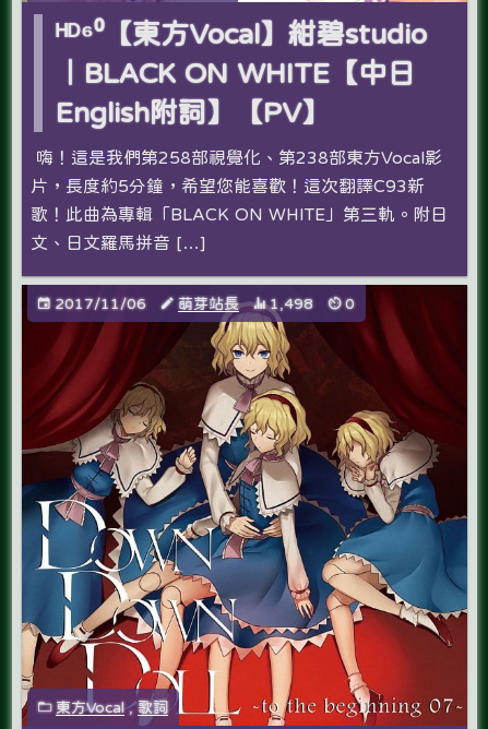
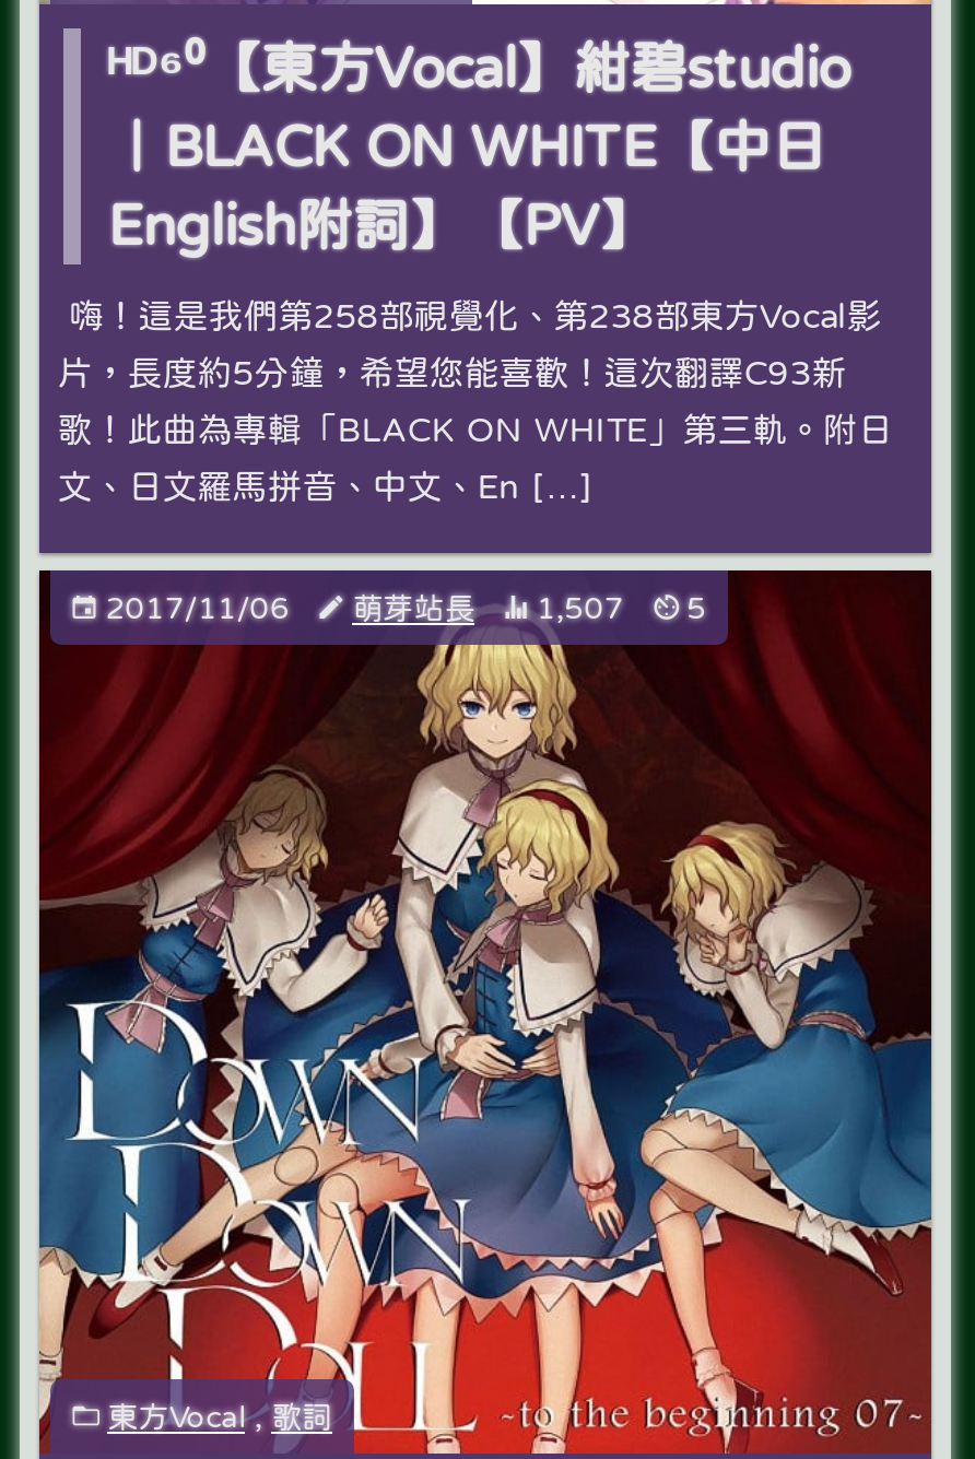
[31,234,205,251] 文、日文羅馬拼音 […] -> [57,468,591,503] 文、日文羅馬拼音、中文、En […]
[266,296,314,311] 1,498 -> [527,593,623,623] 1,507
[341,296,355,311] 0 -> [678,593,707,623] 5

